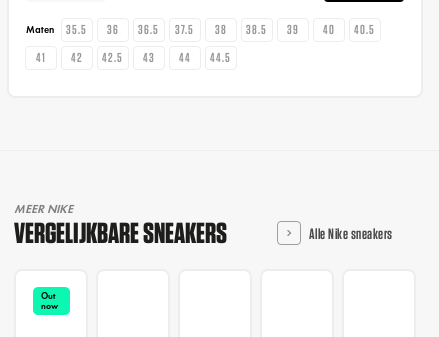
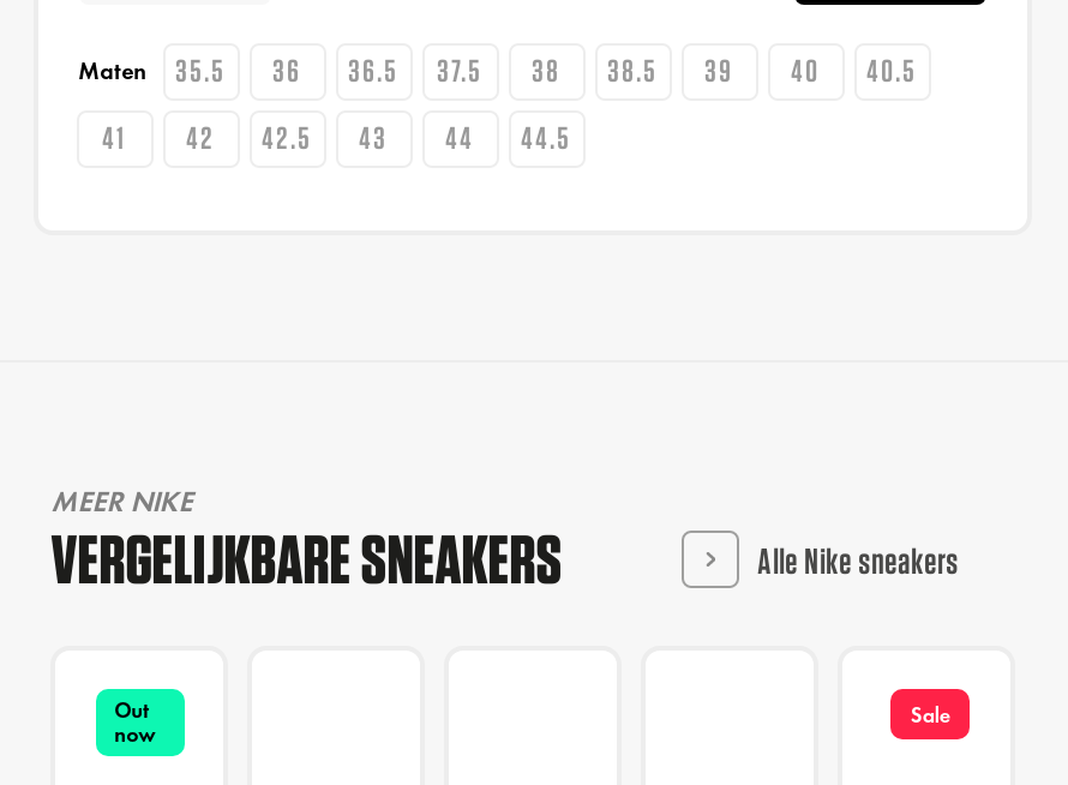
none -> [910,700,951,729] Sale

